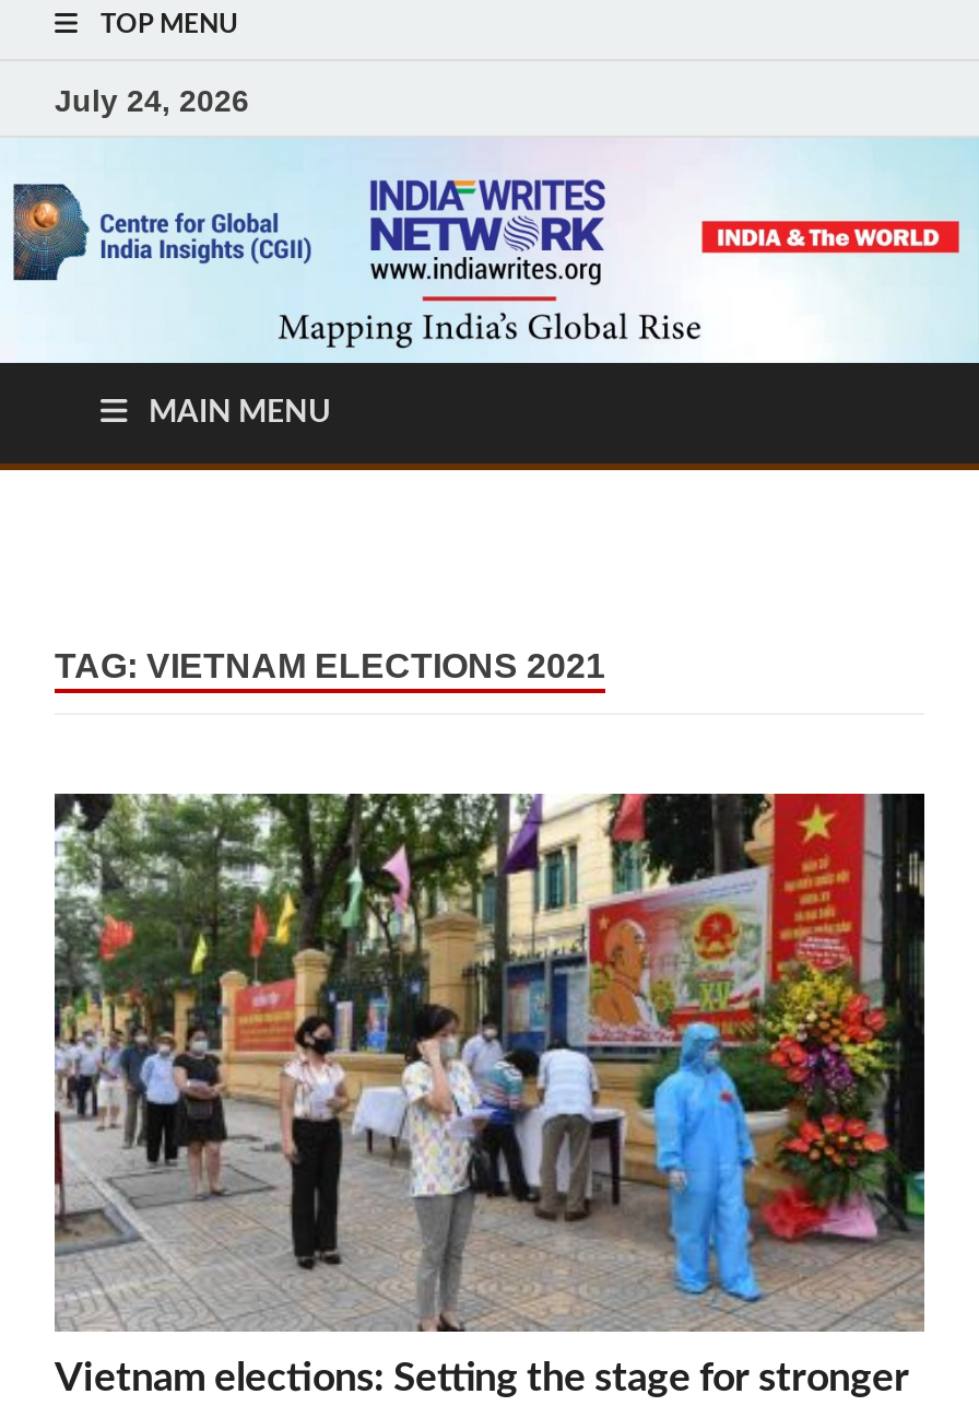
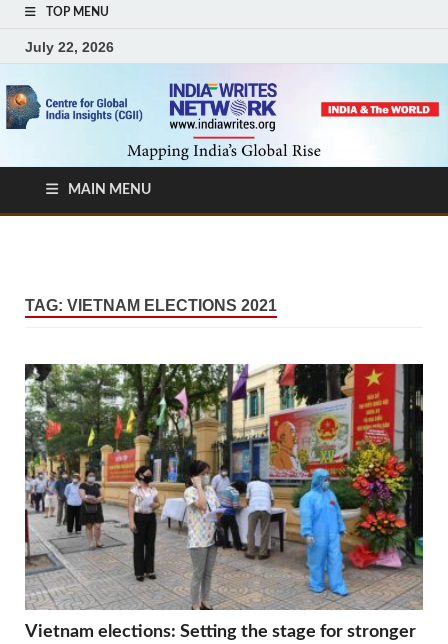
[55,82,249,117] July 24, 2026 -> [25,38,114,54] July 22, 2026

